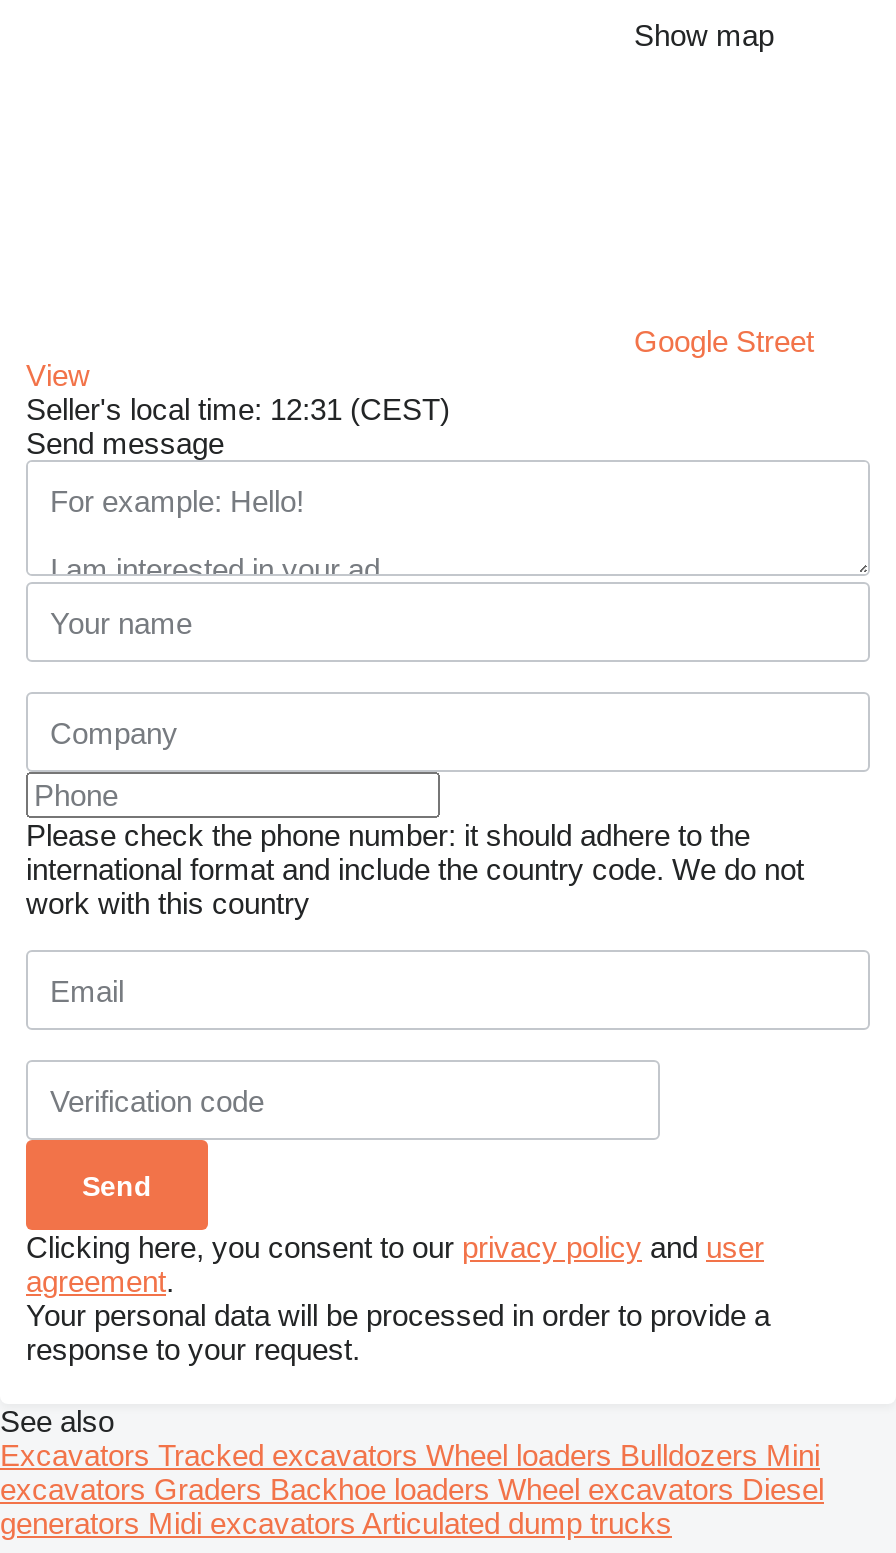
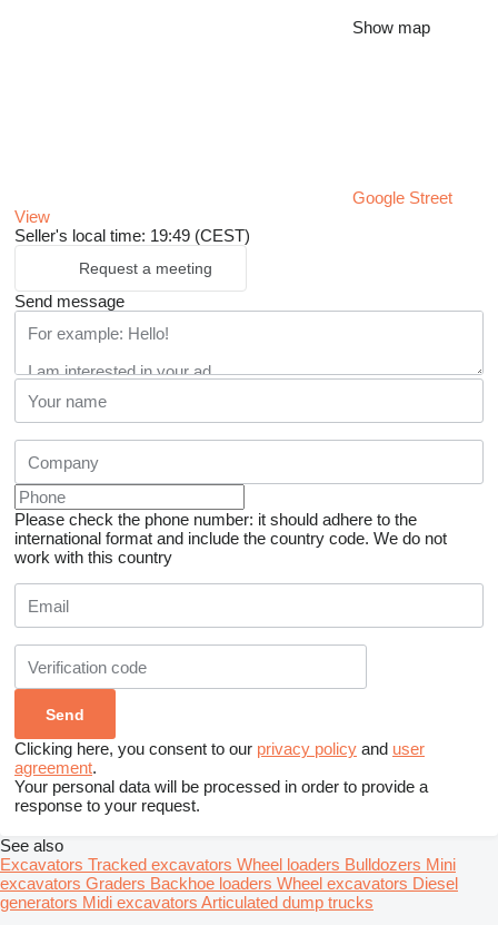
[26,392,450,426] Seller's local time: 12:31 (CEST) -> [14,226,250,277] Seller's local time: 19:49 (CEST) | Request a meeting

